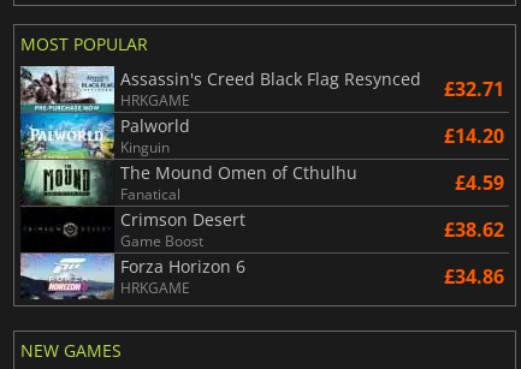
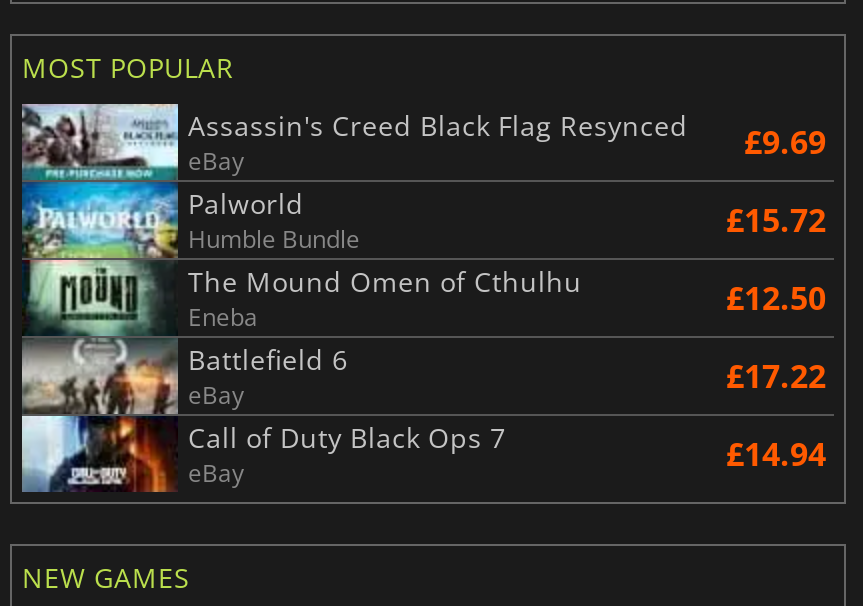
[120,76,504,111] HRKGAME | £32.71 -> [188,120,826,178] eBay | £9.69
[120,123,504,157] Kinguin | £14.20 -> [188,198,826,256] Humble Bundle | £15.72
[120,169,504,204] Fanatical | £4.59 -> [188,276,826,334] Eneba | £12.50
[19,206,504,300] [image] | Crimson Desert | Game Boost | £38.62 -> [20,336,826,494] [image] | Battlefield 6 | eBay | £17.22
[120,255,504,298] Forza Horizon 6 | HRKGAME | £34.86 -> [188,418,826,490] Call of Duty Black Ops 7 | eBay | £14.94

